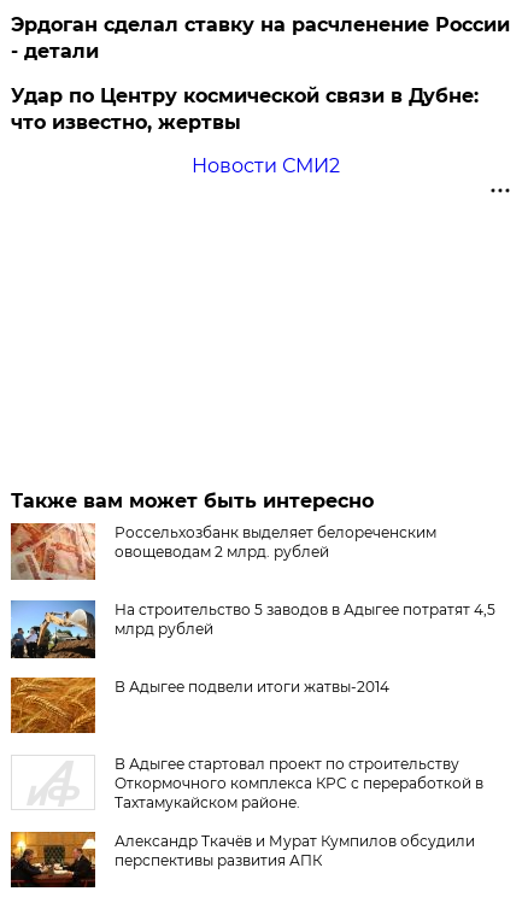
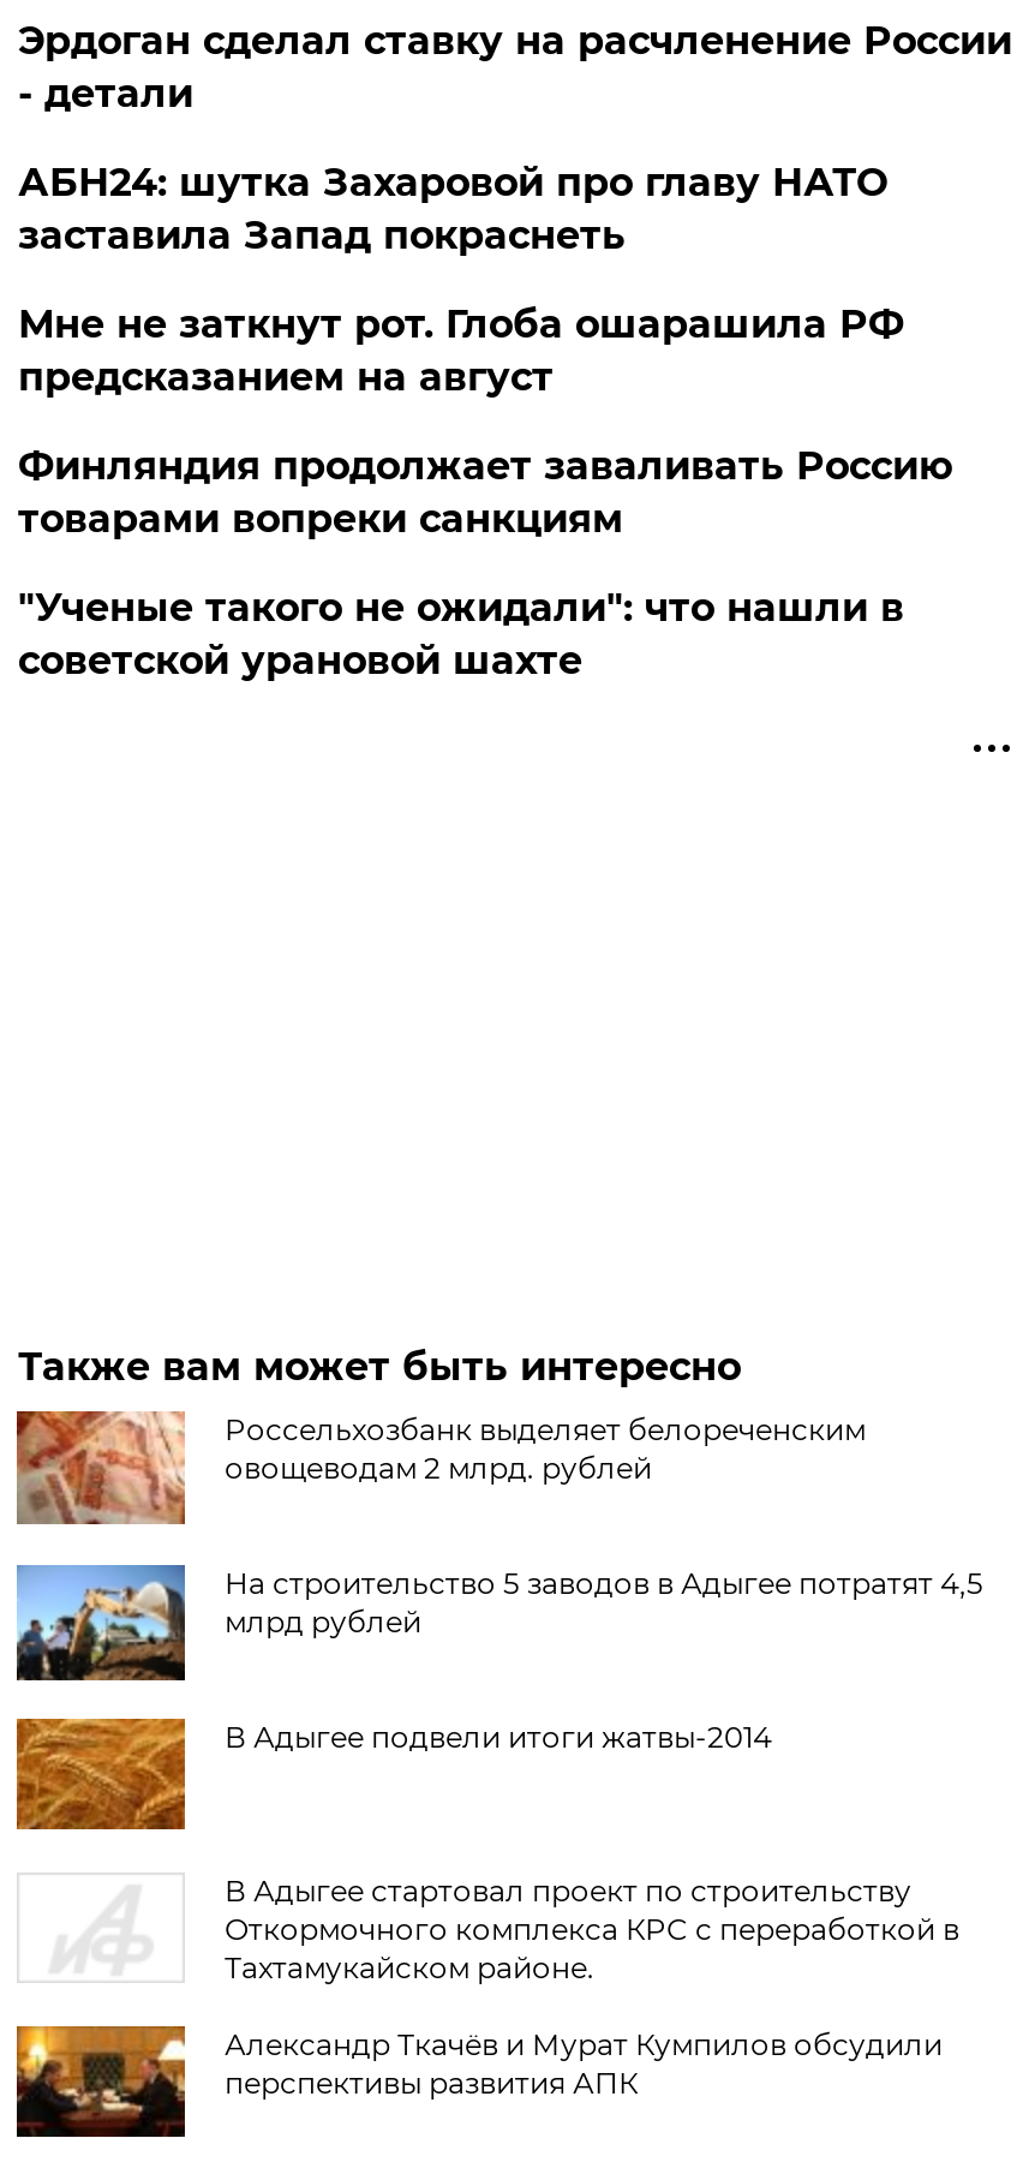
[11,84,479,177] Удар по Центру космической связи в Дубне: | что известно, жертвы | Новости СМИ2 -> [18,160,952,683] АБН24: шутка Захаровой про главу НАТО | заставила Запад покраснеть | Мне не заткнут рот. Глоба ошарашила РФ | предсказанием на август | Финляндия продолжает заваливать Россию | товарами вопреки санкциям | "Ученые такого не ожидали": что нашли в | советской урановой шахте

